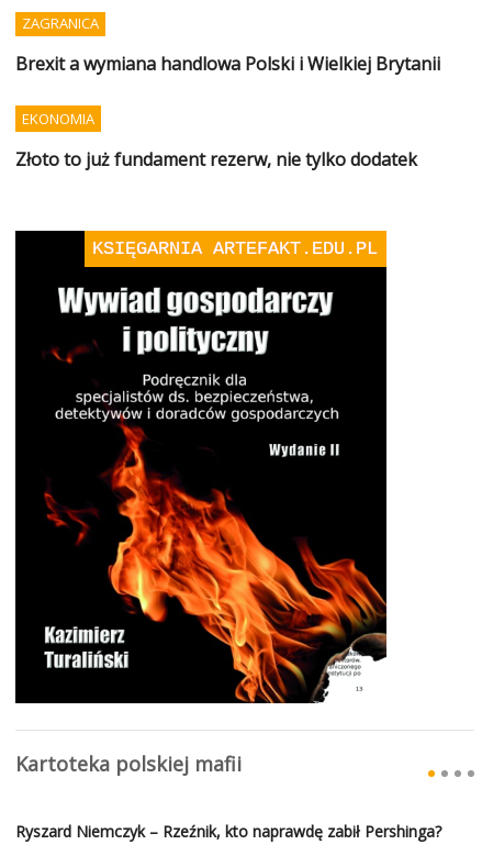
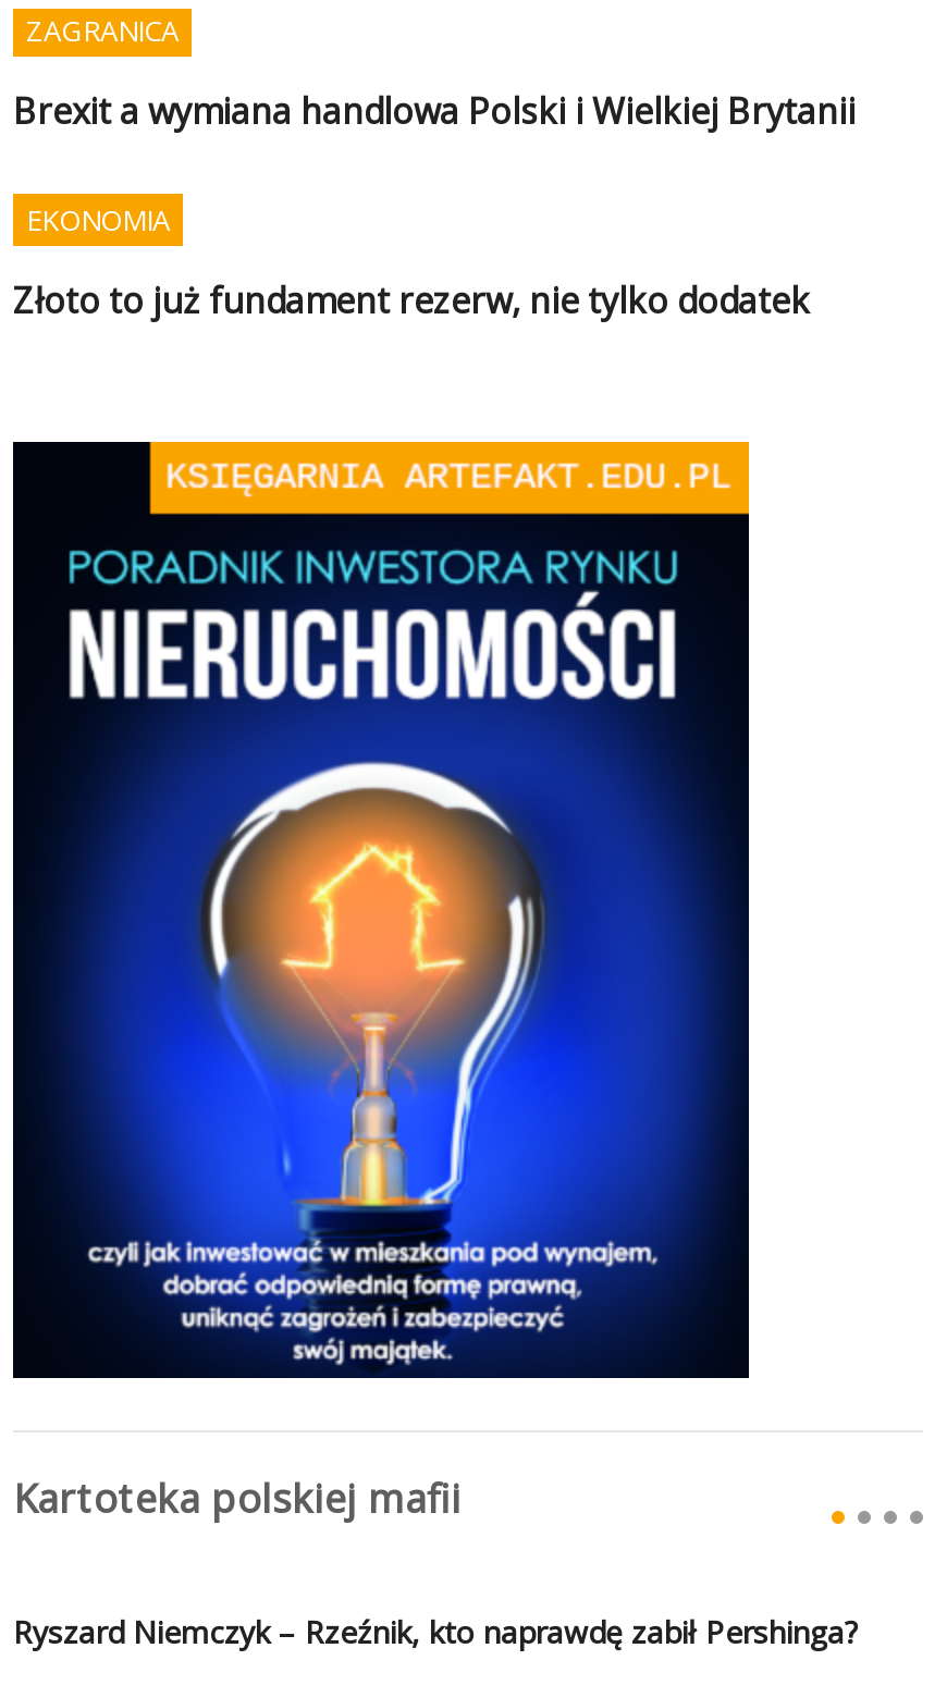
[18,270,388,704] [image] -> [15,518,751,1380] [image]

